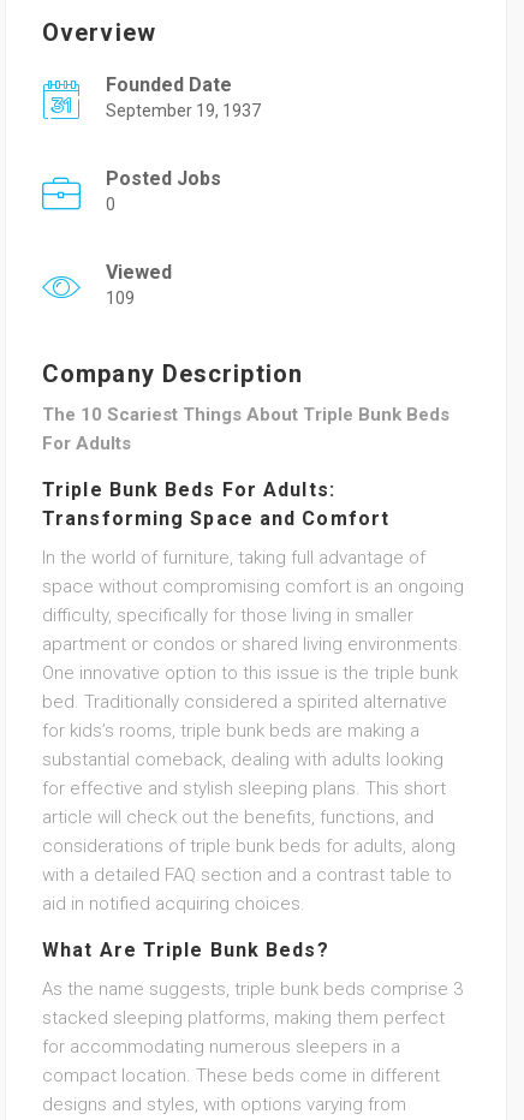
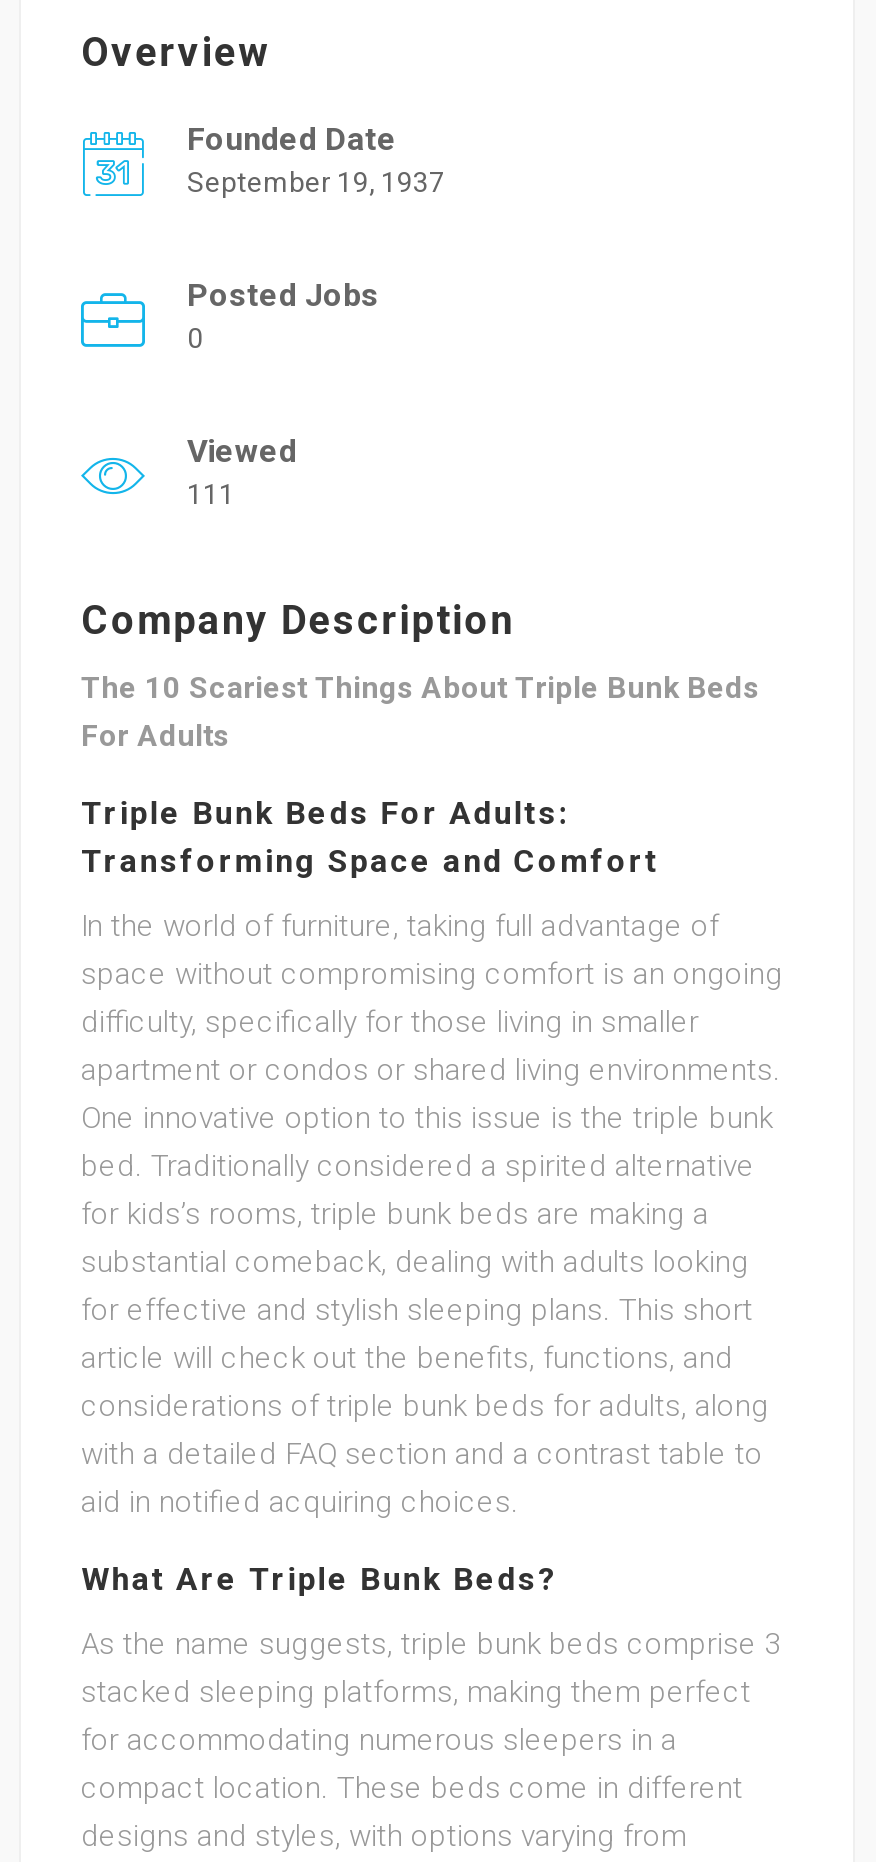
[106,288,135,308] 109 -> [187,478,235,510] 111

